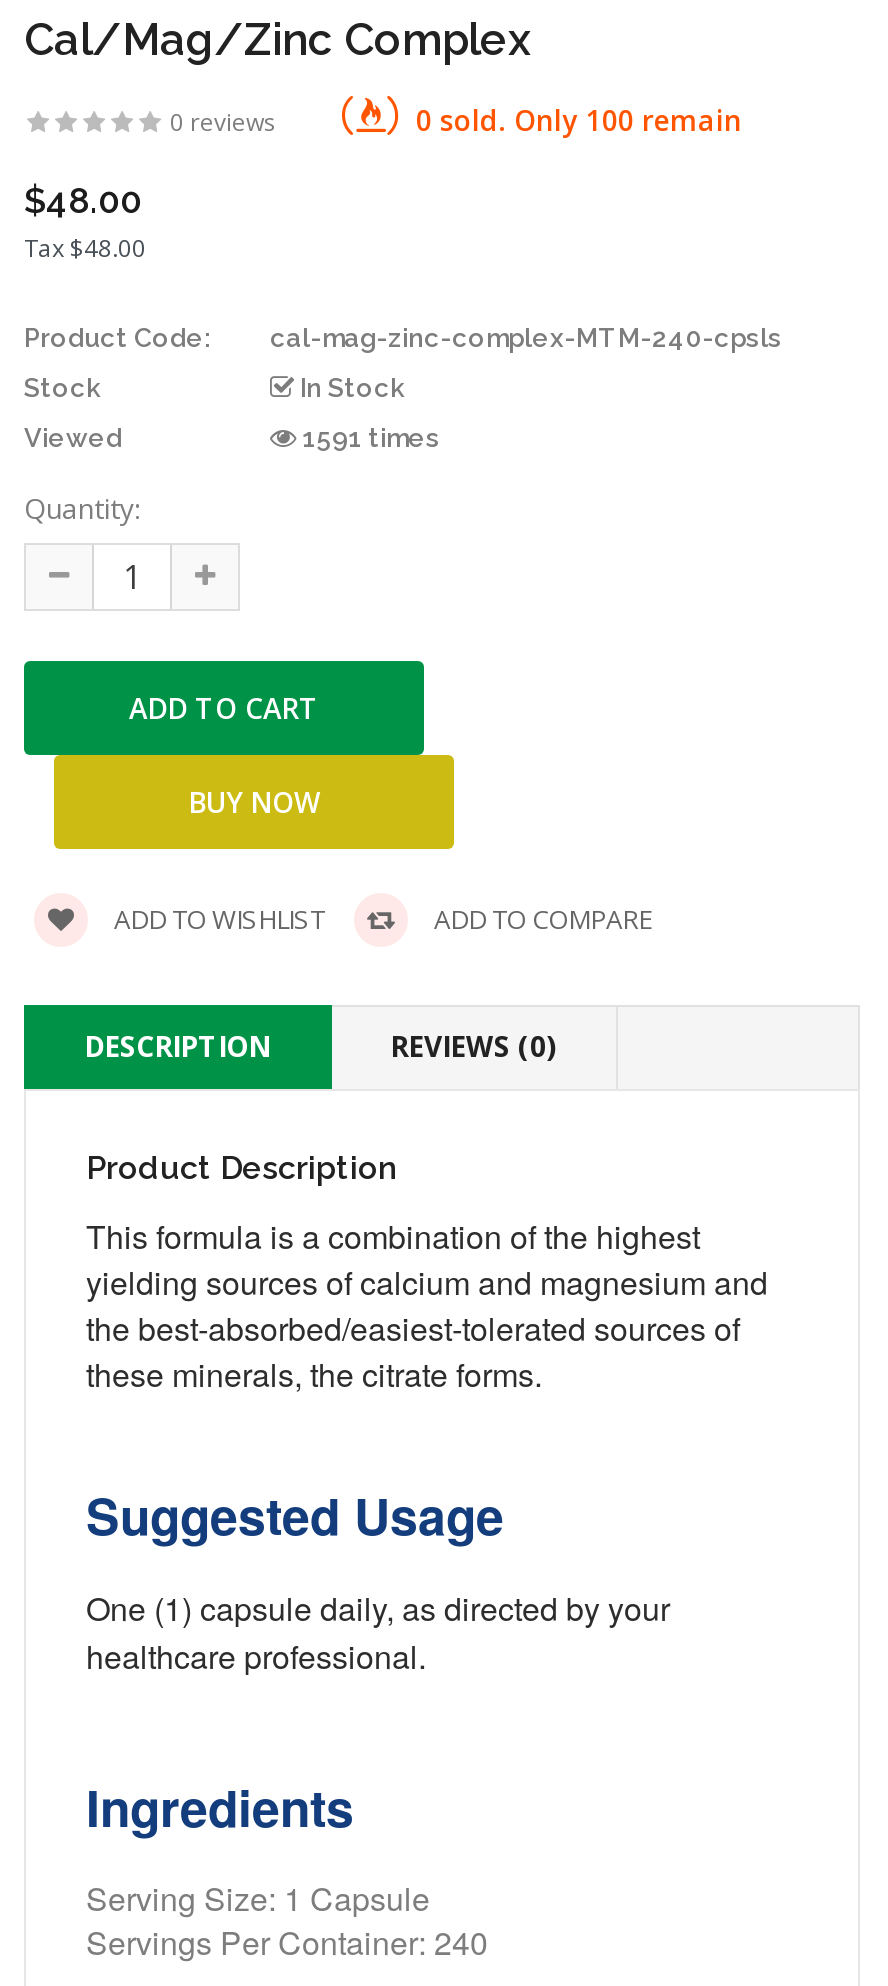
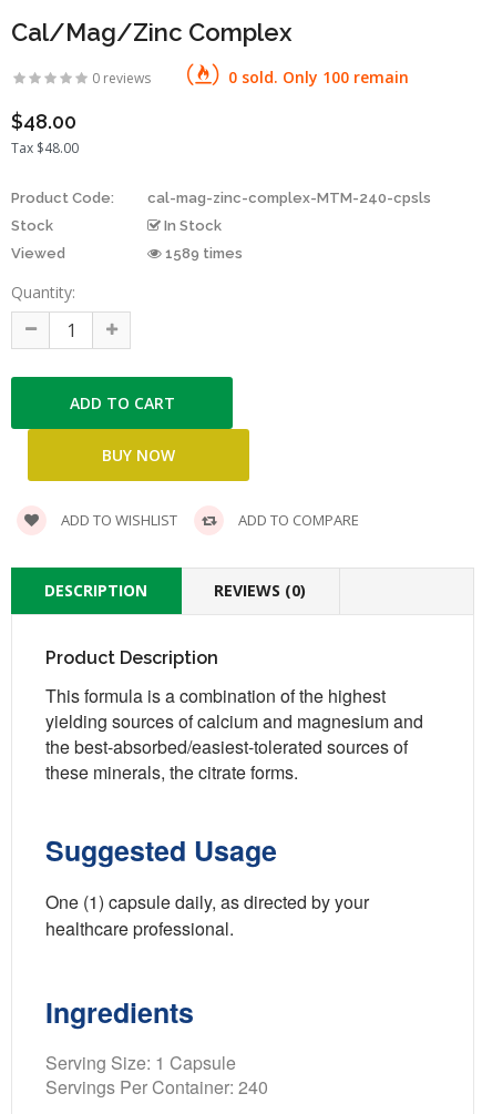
[296,423,440,453] 1591 times -> [162,245,243,262] 1589 times

